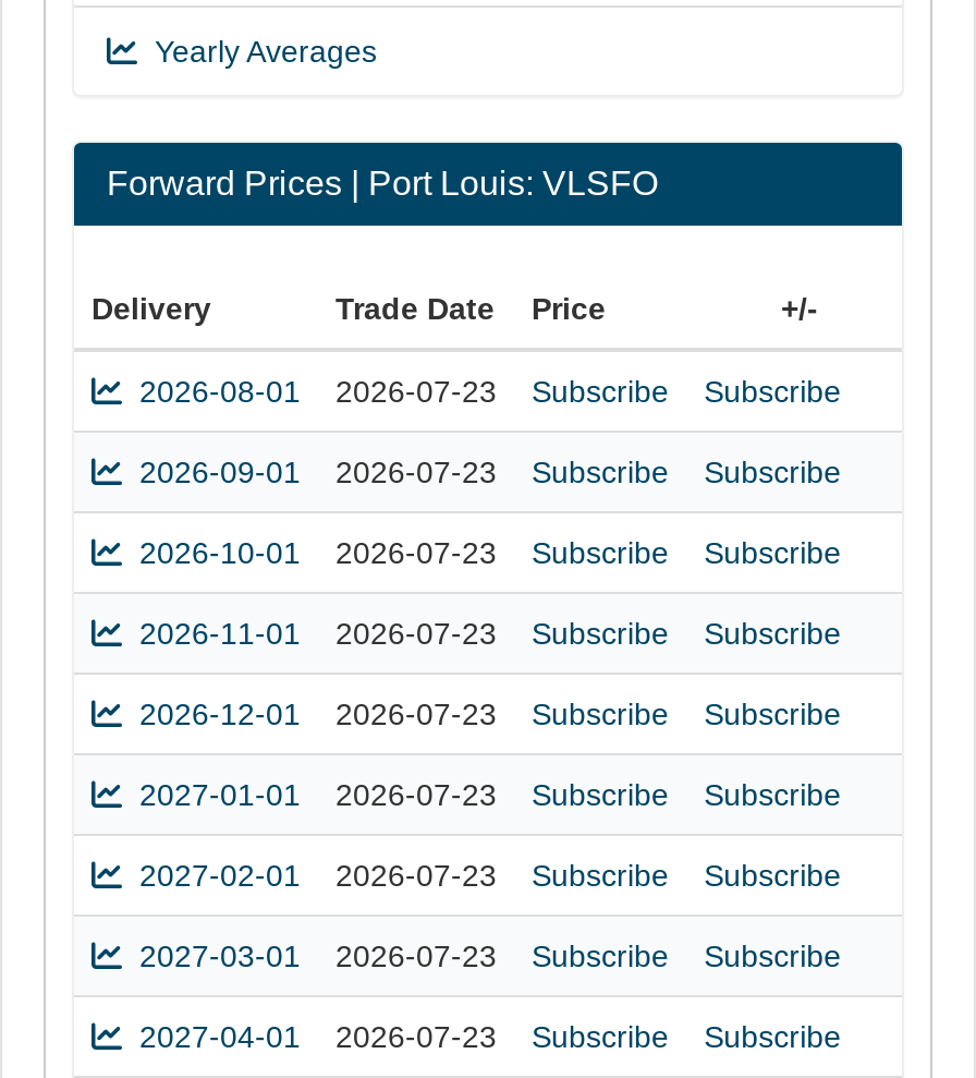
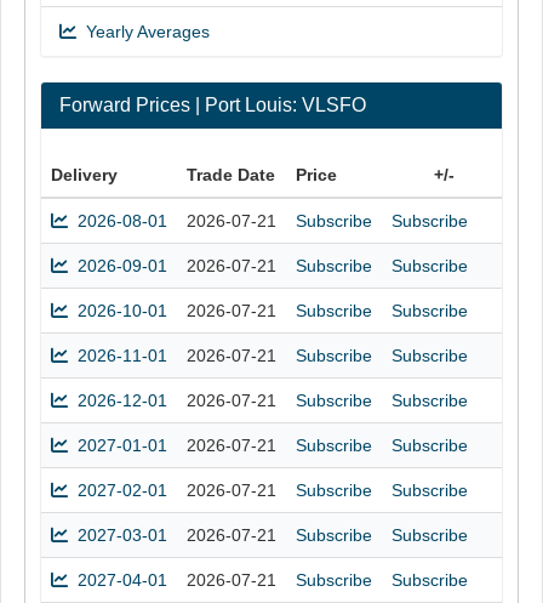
[122,374,841,409] 2026-08-01 2026-07-23 Subscribe Subscribe -> [68,211,468,231] 2026-08-01 2026-07-21 Subscribe Subscribe
[122,455,841,489] 2026-09-01 2026-07-23 Subscribe Subscribe -> [68,256,468,275] 2026-09-01 2026-07-21 Subscribe Subscribe
[122,535,841,570] 2026-10-01 2026-07-23 Subscribe Subscribe -> [68,301,468,320] 2026-10-01 2026-07-21 Subscribe Subscribe
[122,616,841,651] 2026-11-01 2026-07-23 Subscribe Subscribe -> [68,346,468,365] 2026-11-01 2026-07-21 Subscribe Subscribe
[122,697,841,731] 2026-12-01 2026-07-23 Subscribe Subscribe -> [68,391,468,410] 2026-12-01 2026-07-21 Subscribe Subscribe
[122,777,841,812] 2027-01-01 2026-07-23 Subscribe Subscribe -> [68,436,468,455] 2027-01-01 2026-07-21 Subscribe Subscribe
[122,858,841,893] 2027-02-01 2026-07-23 Subscribe Subscribe -> [68,480,468,500] 2027-02-01 2026-07-21 Subscribe Subscribe
[122,938,841,973] 2027-03-01 2026-07-23 Subscribe Subscribe -> [68,525,468,545] 2027-03-01 2026-07-21 Subscribe Subscribe
[122,1019,841,1054] 2027-04-01 2026-07-23 Subscribe Subscribe -> [68,570,468,590] 2027-04-01 2026-07-21 Subscribe Subscribe

